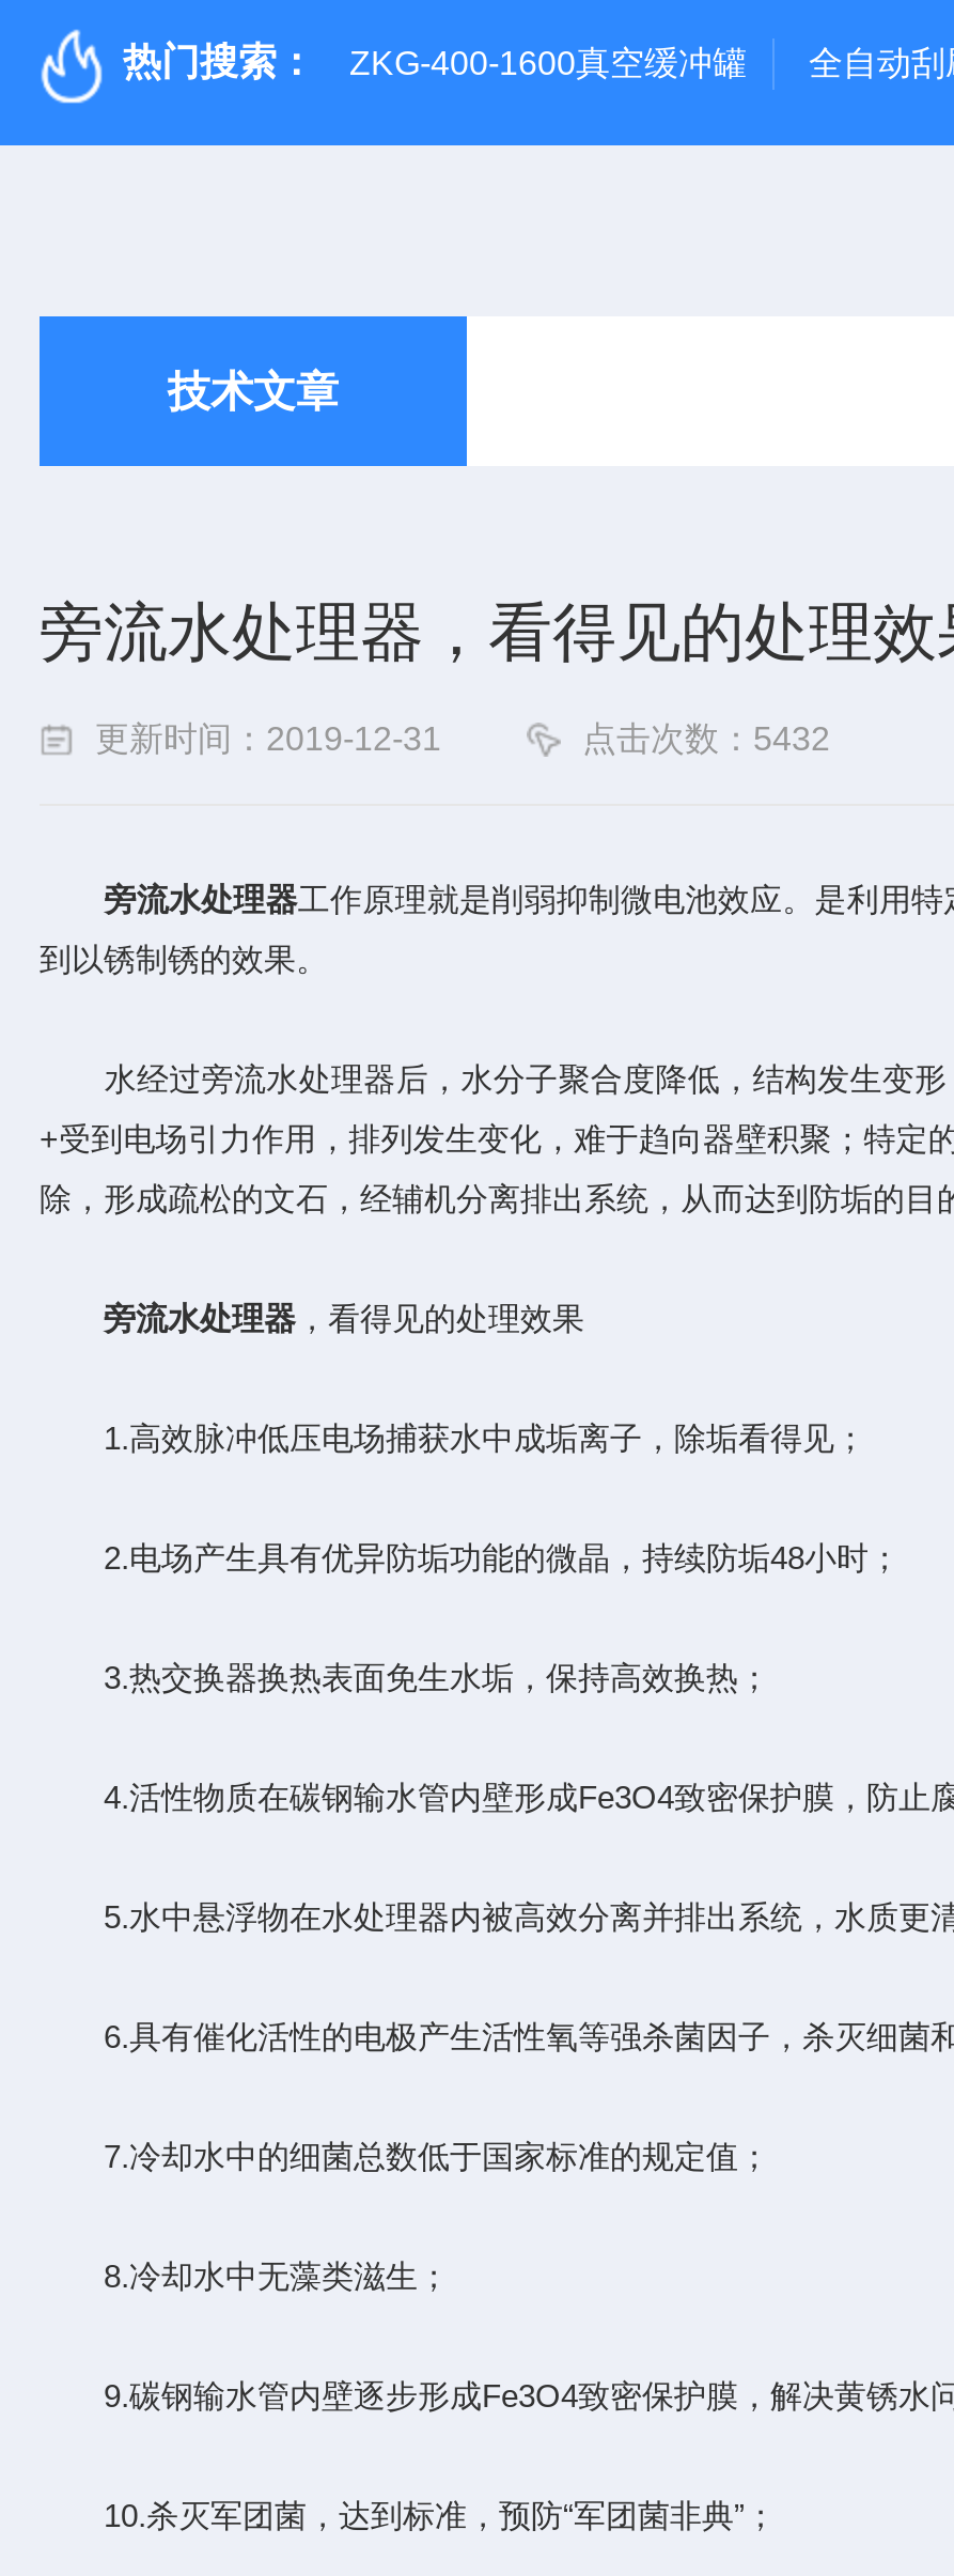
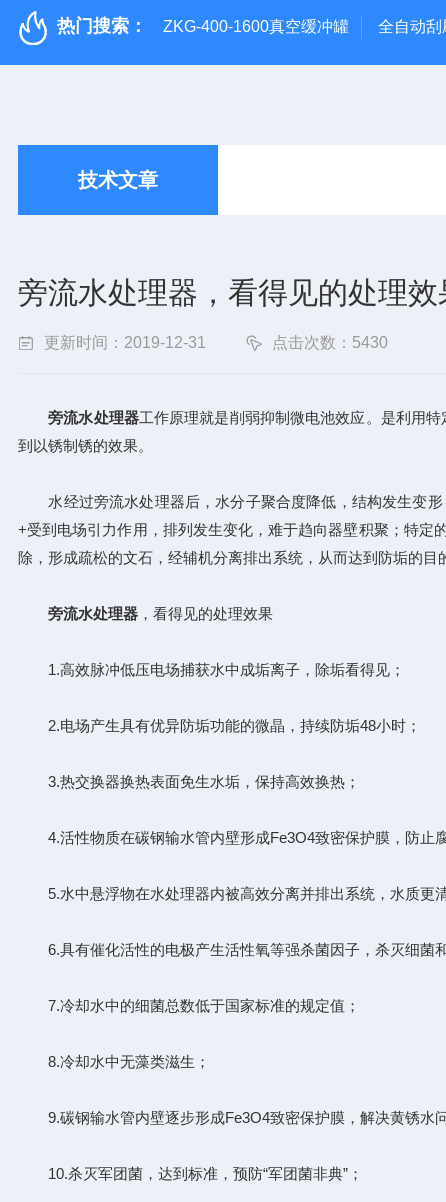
[582,720,830,757] 点击次数：5432 -> [272,334,388,351] 点击次数：5430

